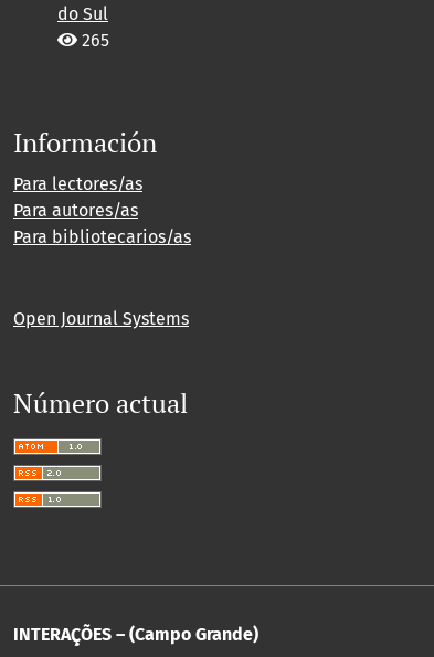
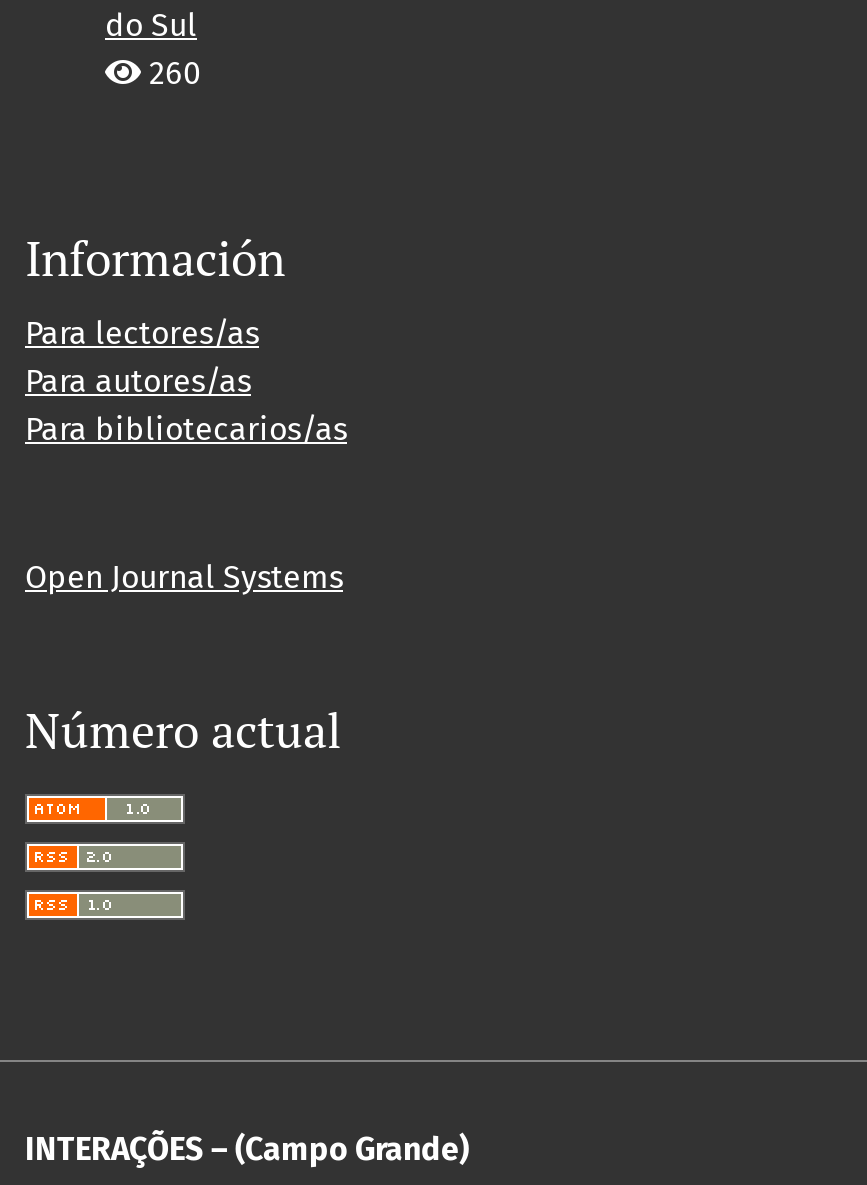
[77,30,109,51] 265 -> [141,55,201,93] 260

